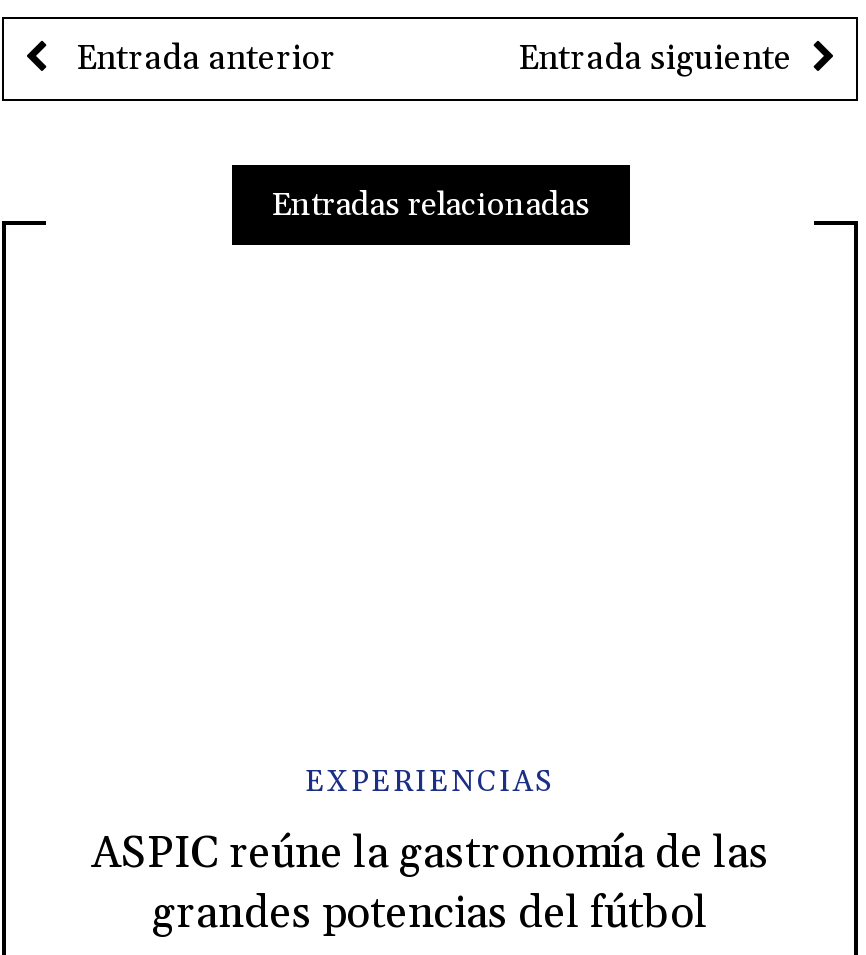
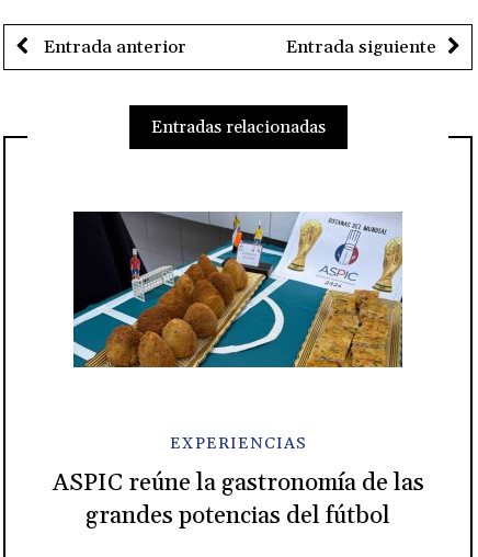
none -> [72,211,403,368] [image]

